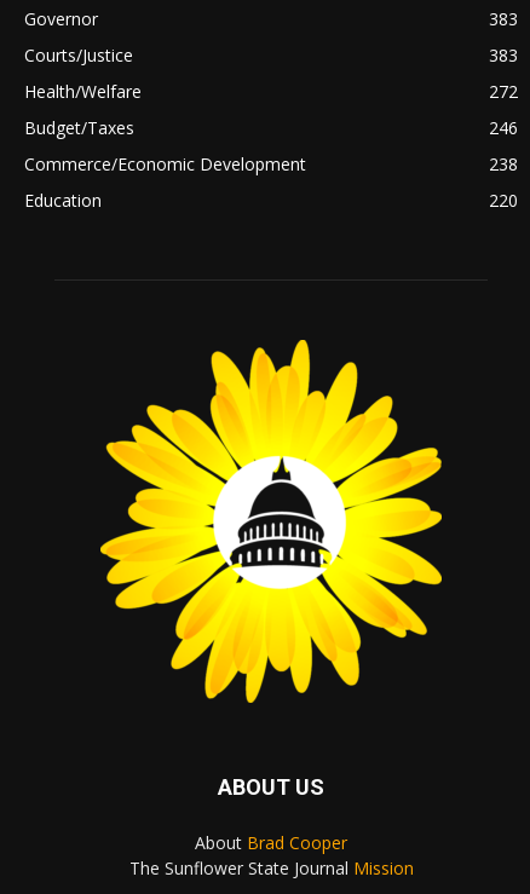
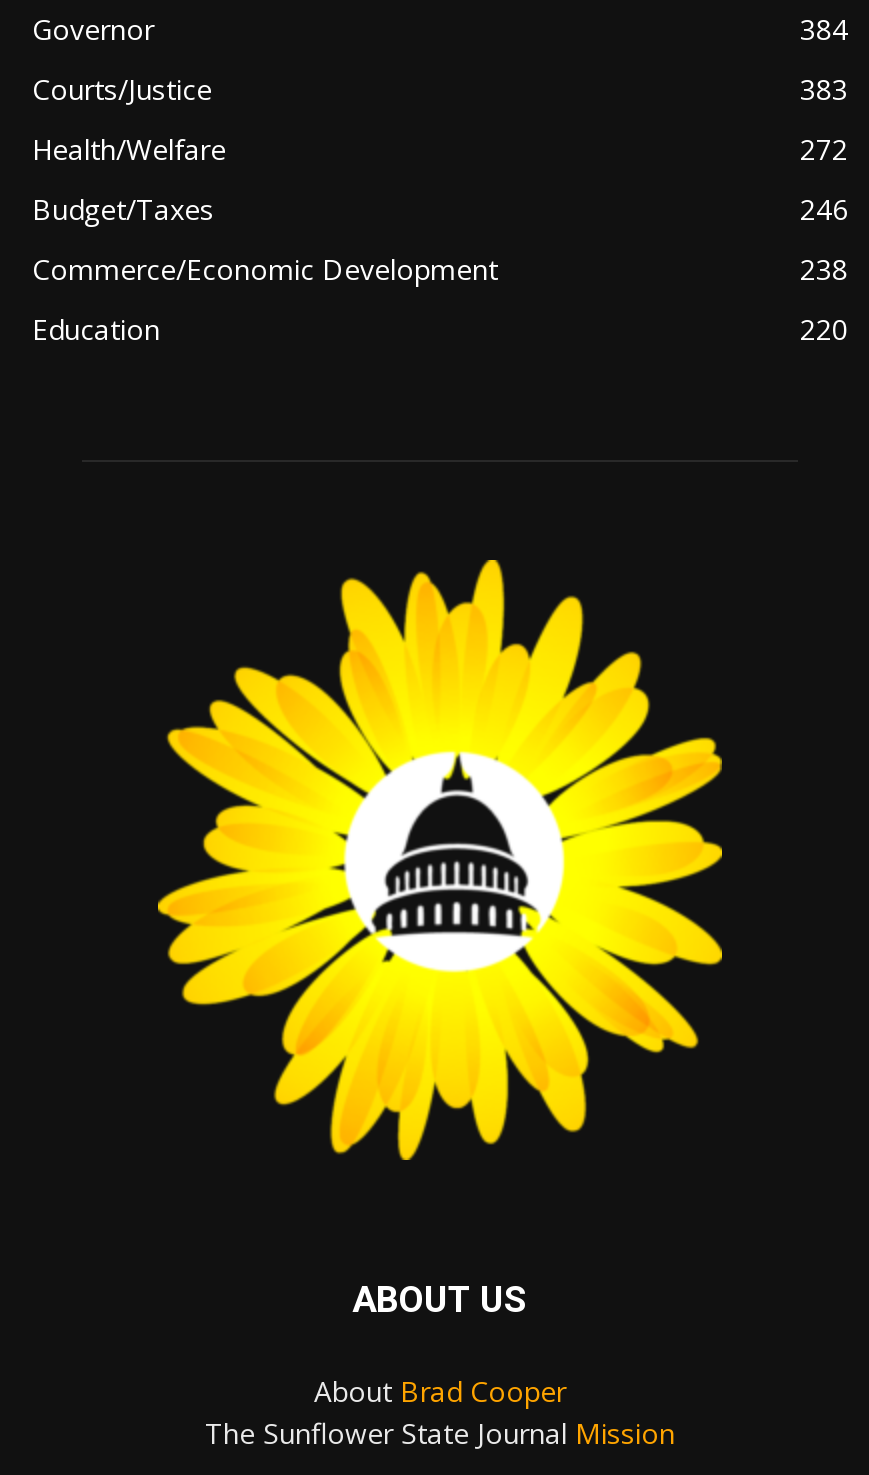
[489,7,518,30] 383 -> [800,10,848,48] 384

